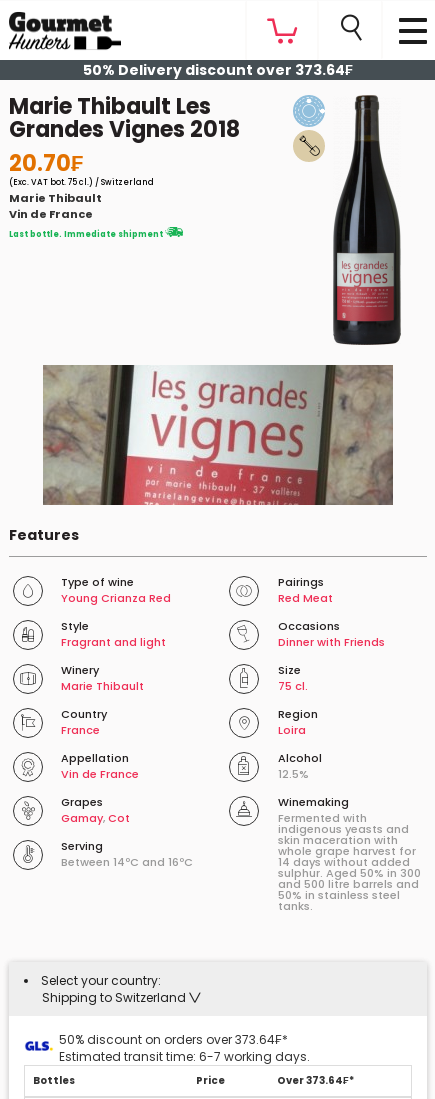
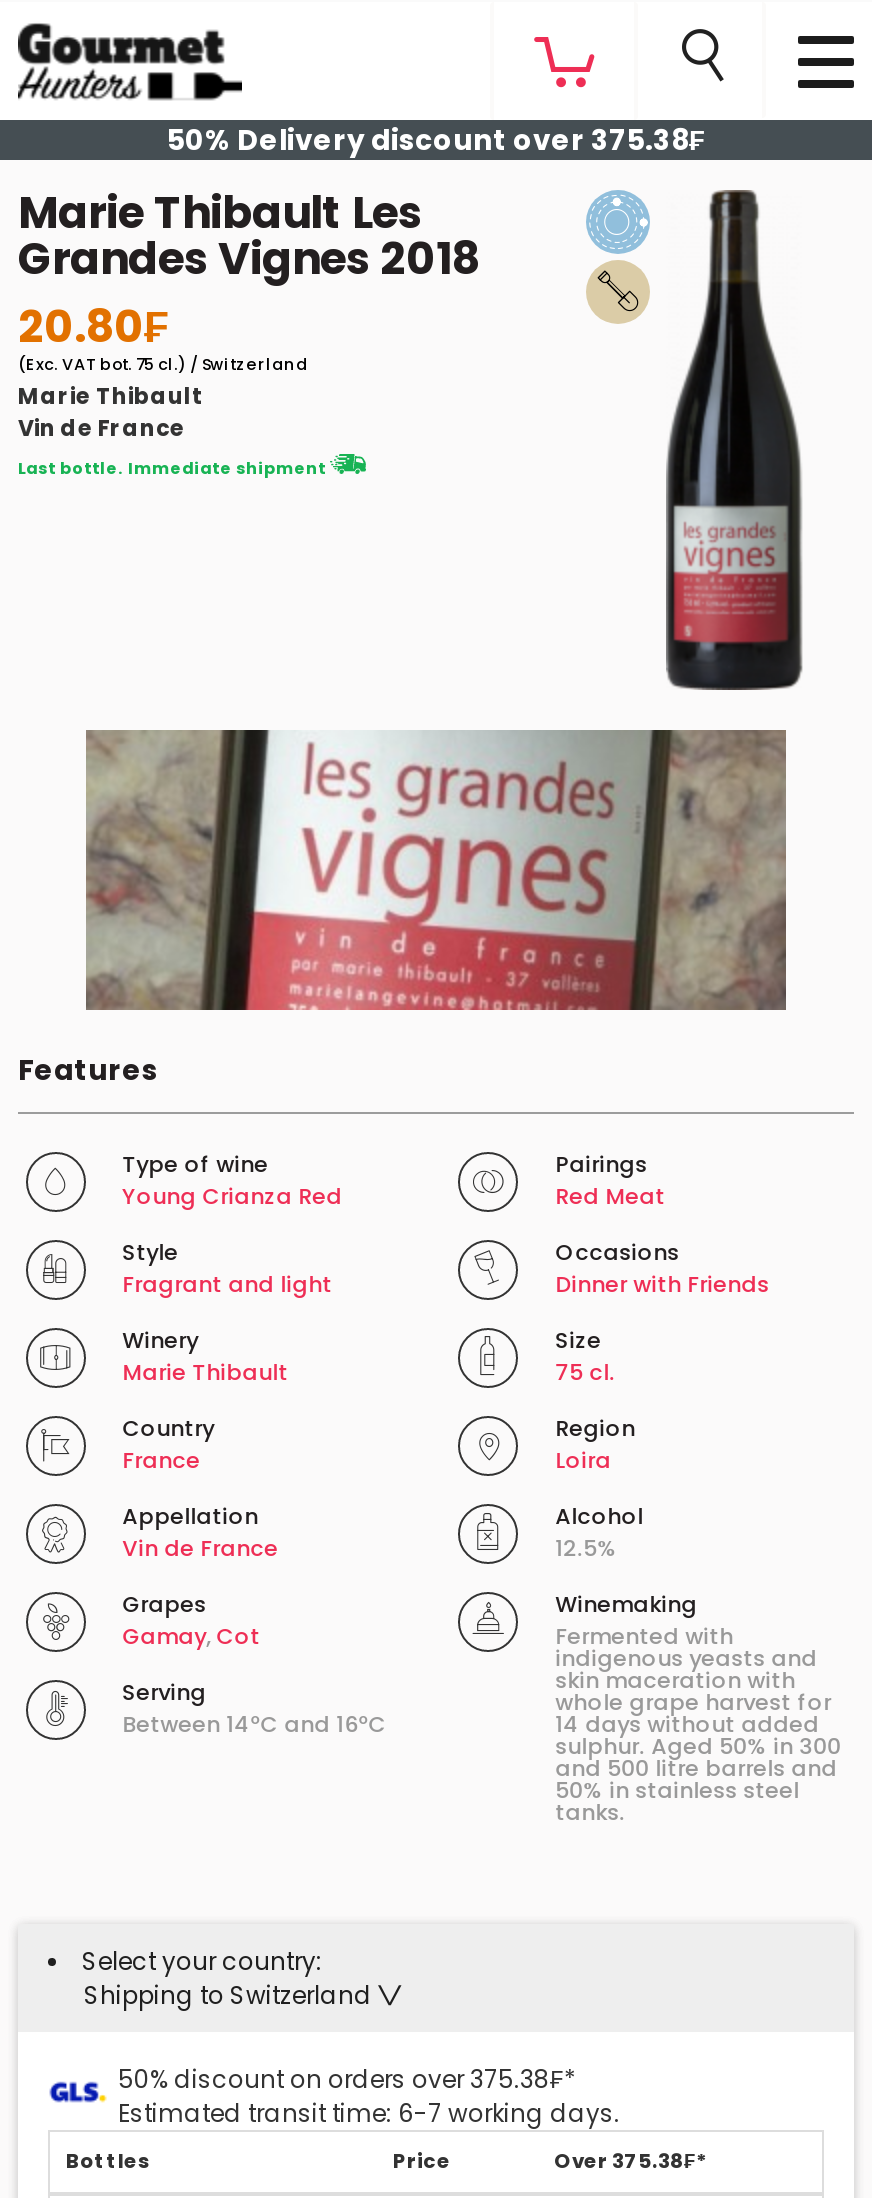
[83,60,353,80] 50% Delivery discount over 373.64₣ -> [167,120,705,160] 50% Delivery discount over 375.38₣
[9,148,83,179] 20.70₣ -> [18,296,168,358] 20.80₣
[59,1031,288,1048] 50% discount on orders over 373.64₣* -> [118,2062,576,2096] 50% discount on orders over 375.38₣*
[277,1073,354,1088] Over 373.64₣* -> [554,2146,706,2176] Over 375.38₣*

